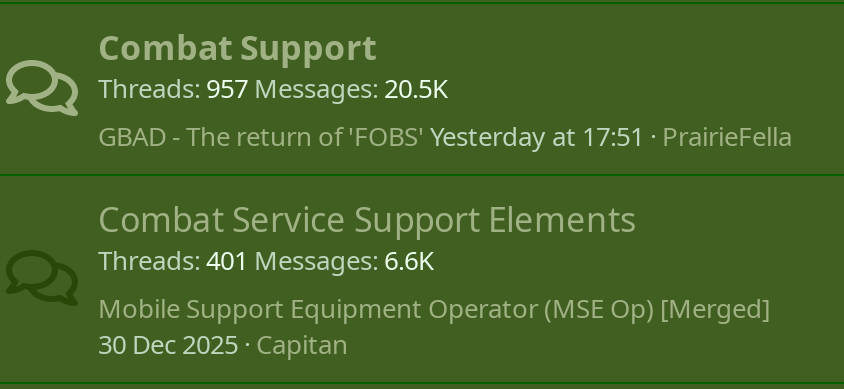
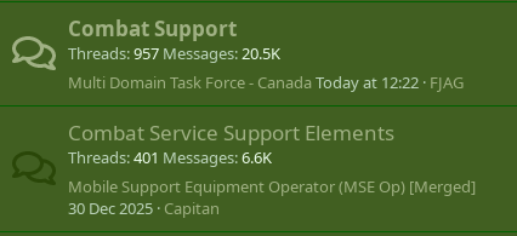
[98,118,792,154] GBAD - The return of 'FOBS' Yesterday at 17:51 PrairieFella -> [68,71,464,93] Multi Domain Task Force - Canada Today at 12:22 FJAG

